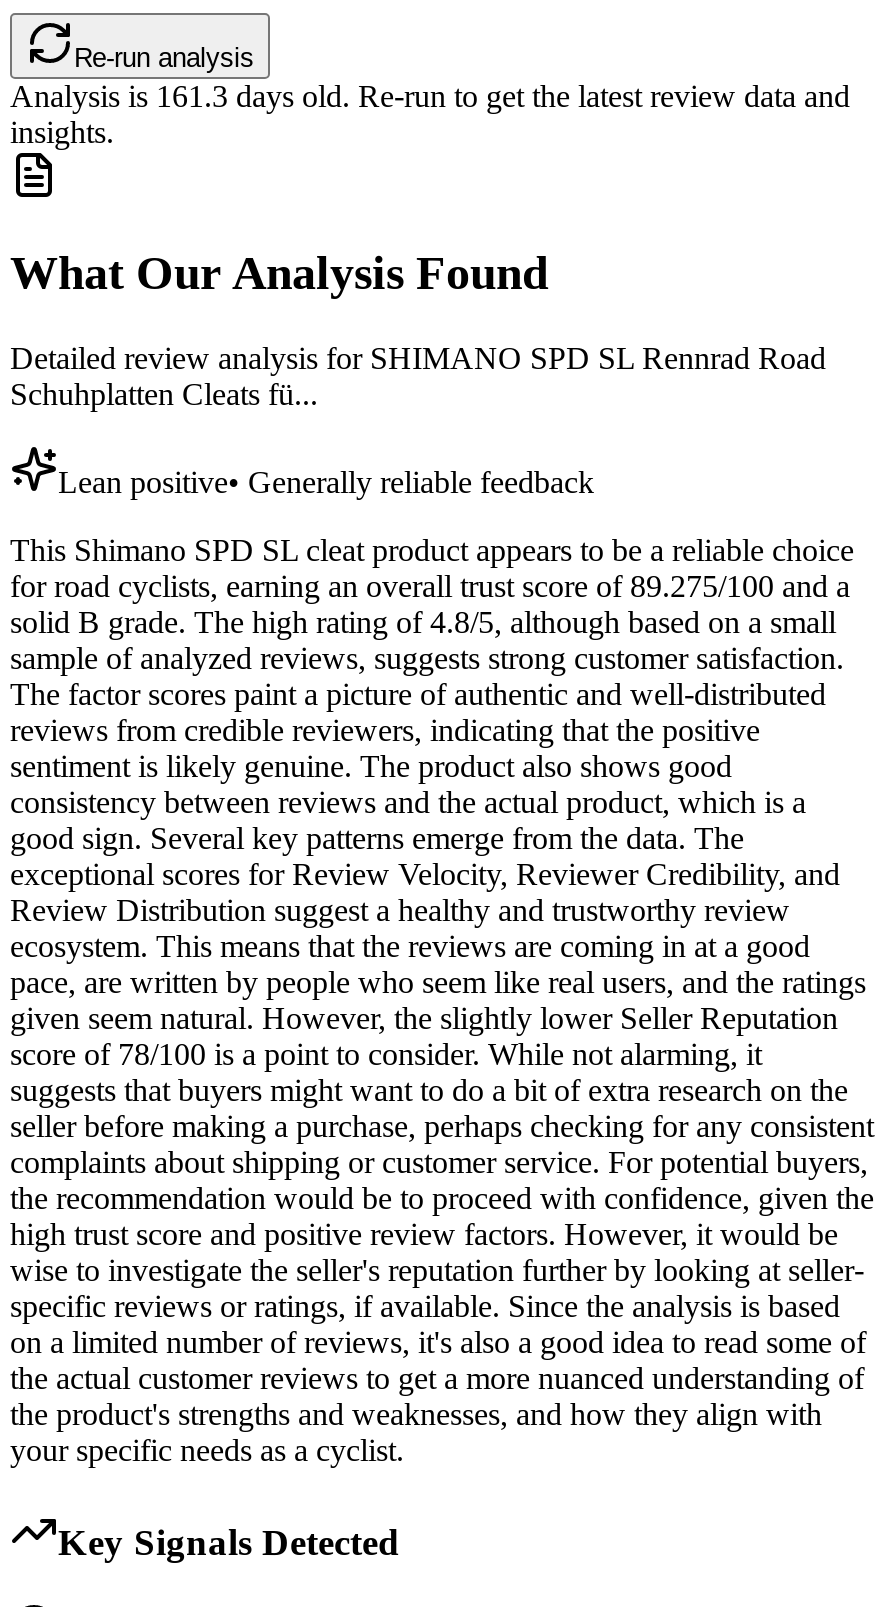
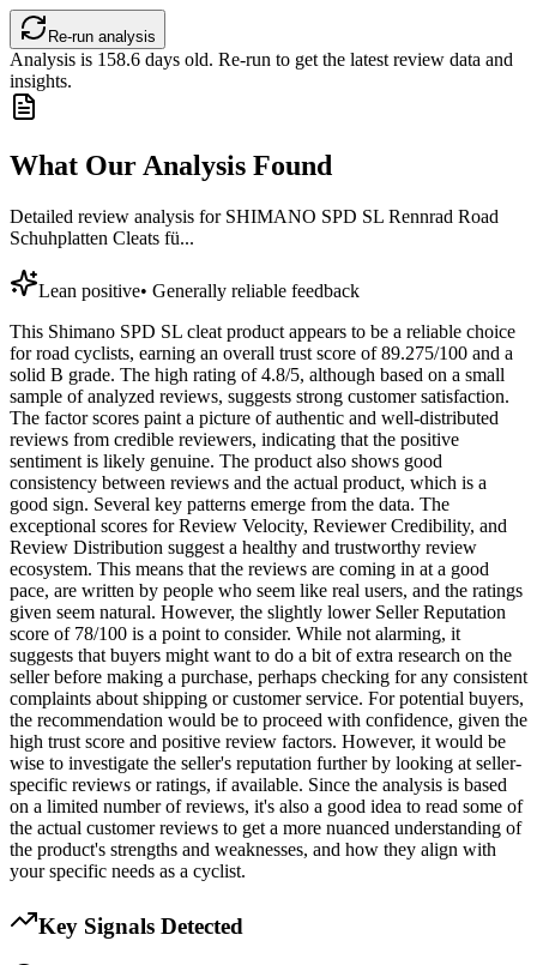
[10,80,850,114] Analysis is161.3days old. Re-run to get the latest review data and -> [10,50,513,70] Analysis is158.6days old. Re-run to get the latest review data and

